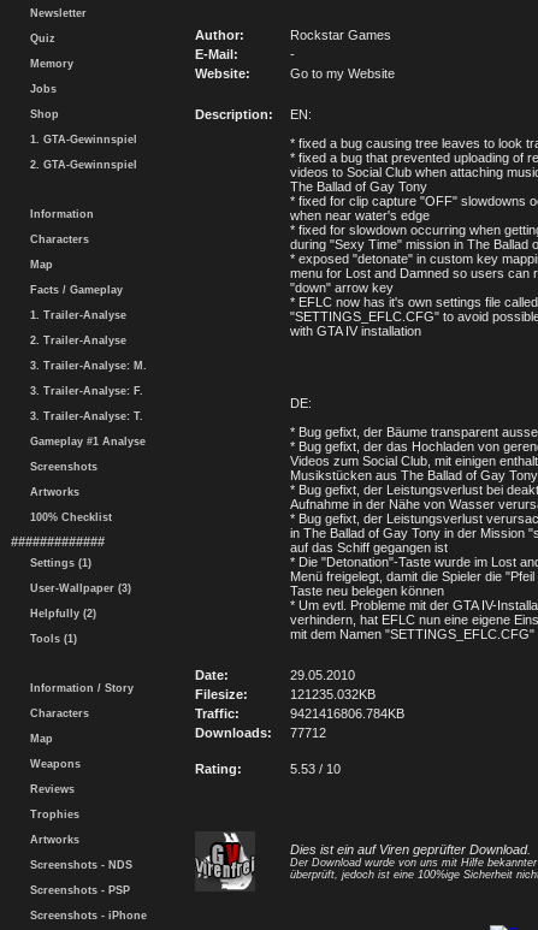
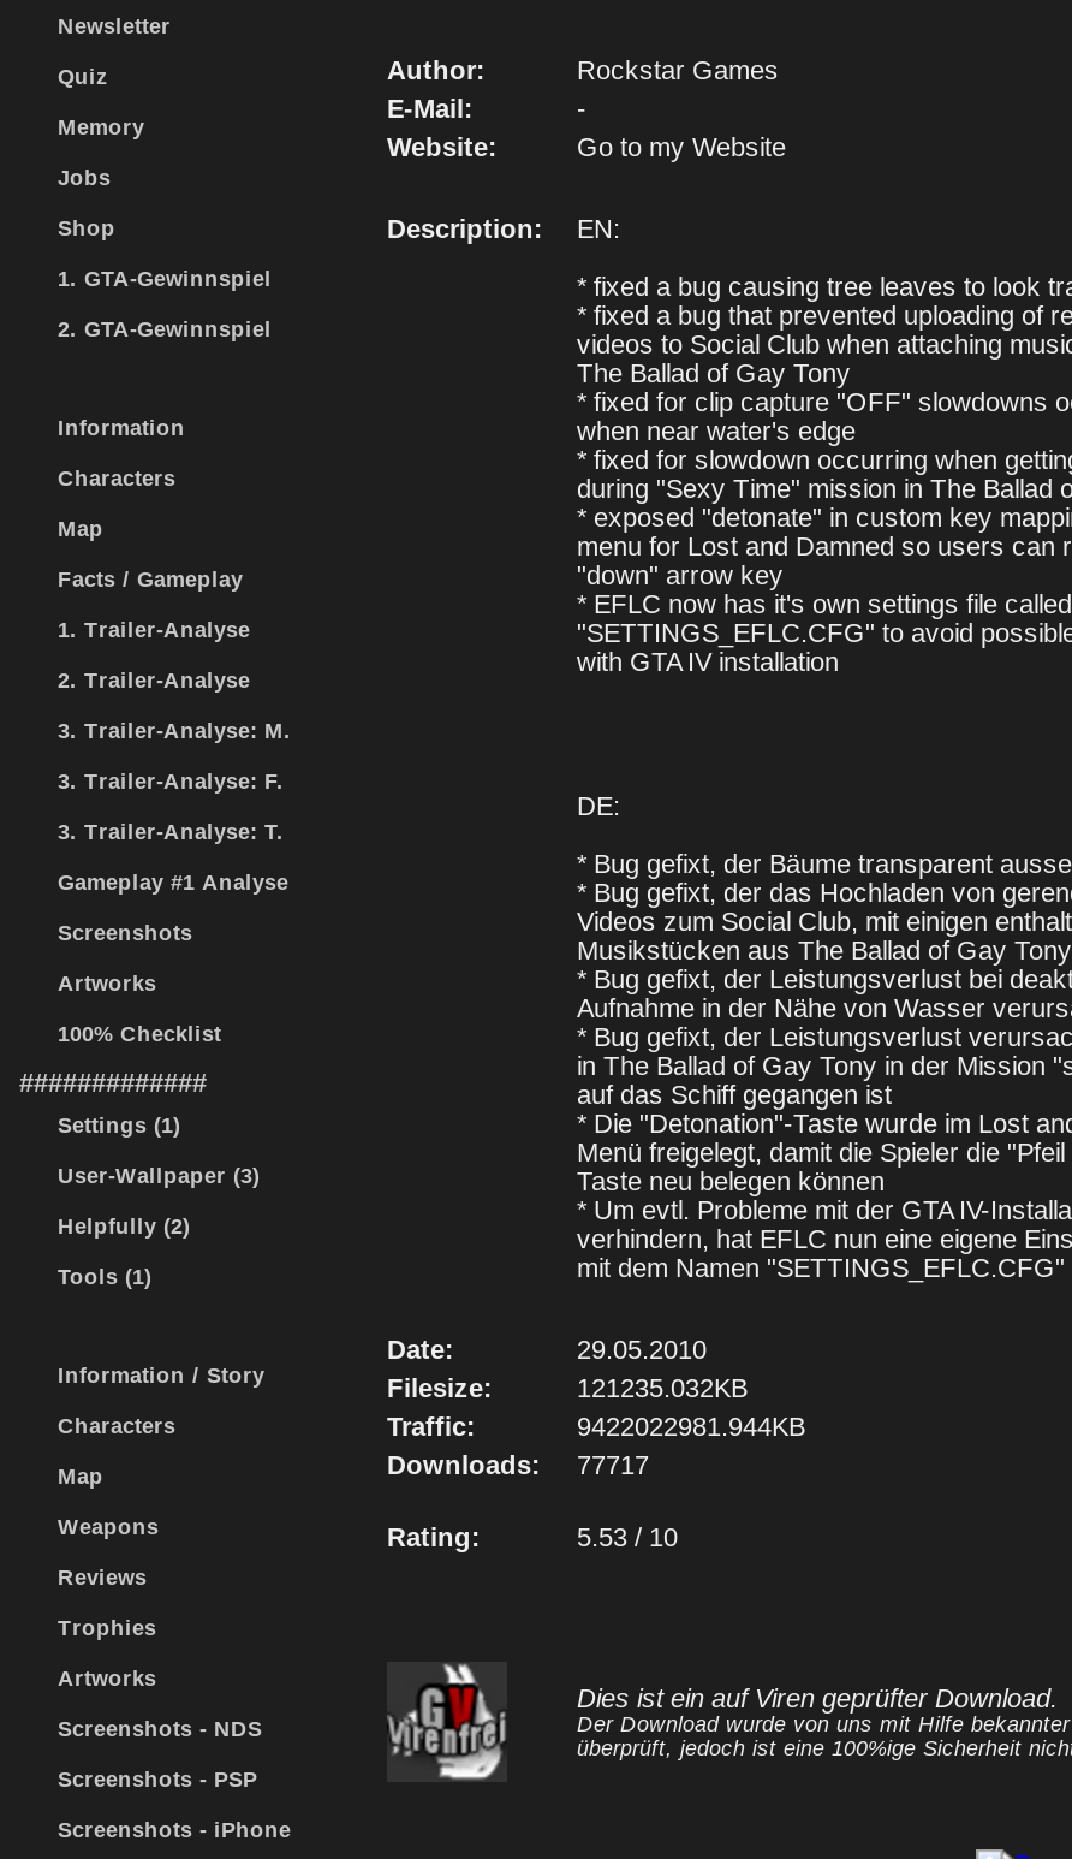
[290,706,404,721] 9421416806.784KB -> [577,1412,805,1441] 9422022981.944KB
[195,725,326,740] Downloads: 77712 -> [387,1450,649,1479] Downloads: 77717

